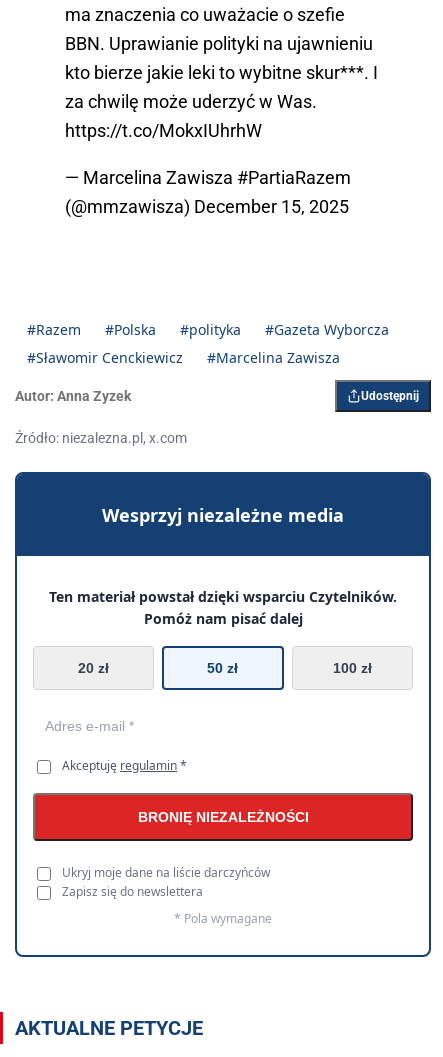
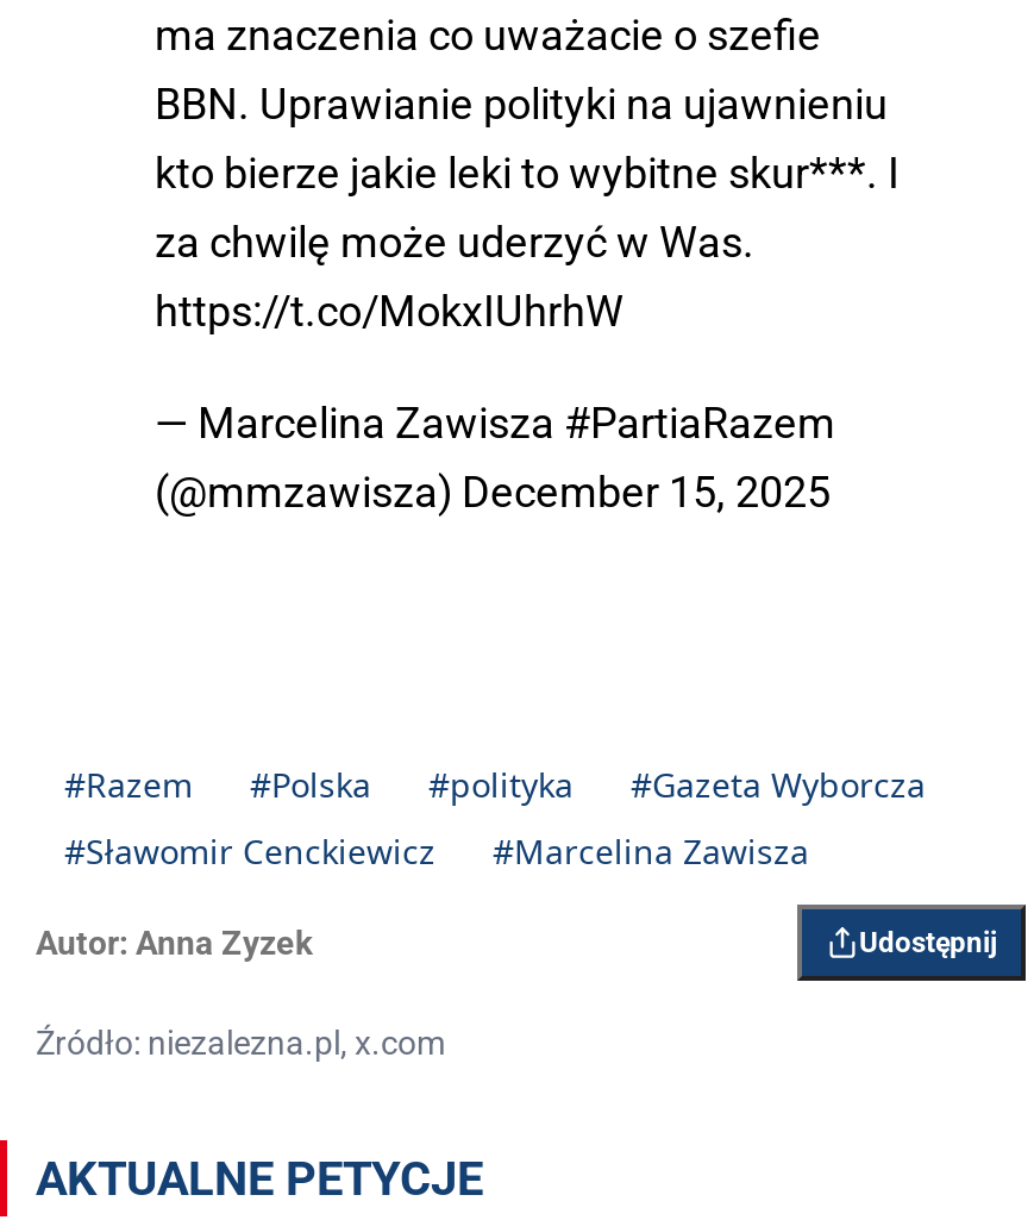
[14,471,432,958] [image] | Wesprzyj niezależne media | Ten materiał powstał dzięki wsparciu Czytelników. | Pomóż nam pisać dalej | 20 zł | 50 zł | 100 zł -> none
[62,757,308,927] Akceptuję regulamin * | BRONIĘ NIEZALEŻNOŚCI | Ukryj moje dane na liście darczyńców | Zapisz się do newslettera | * Pola wymagane -> none

